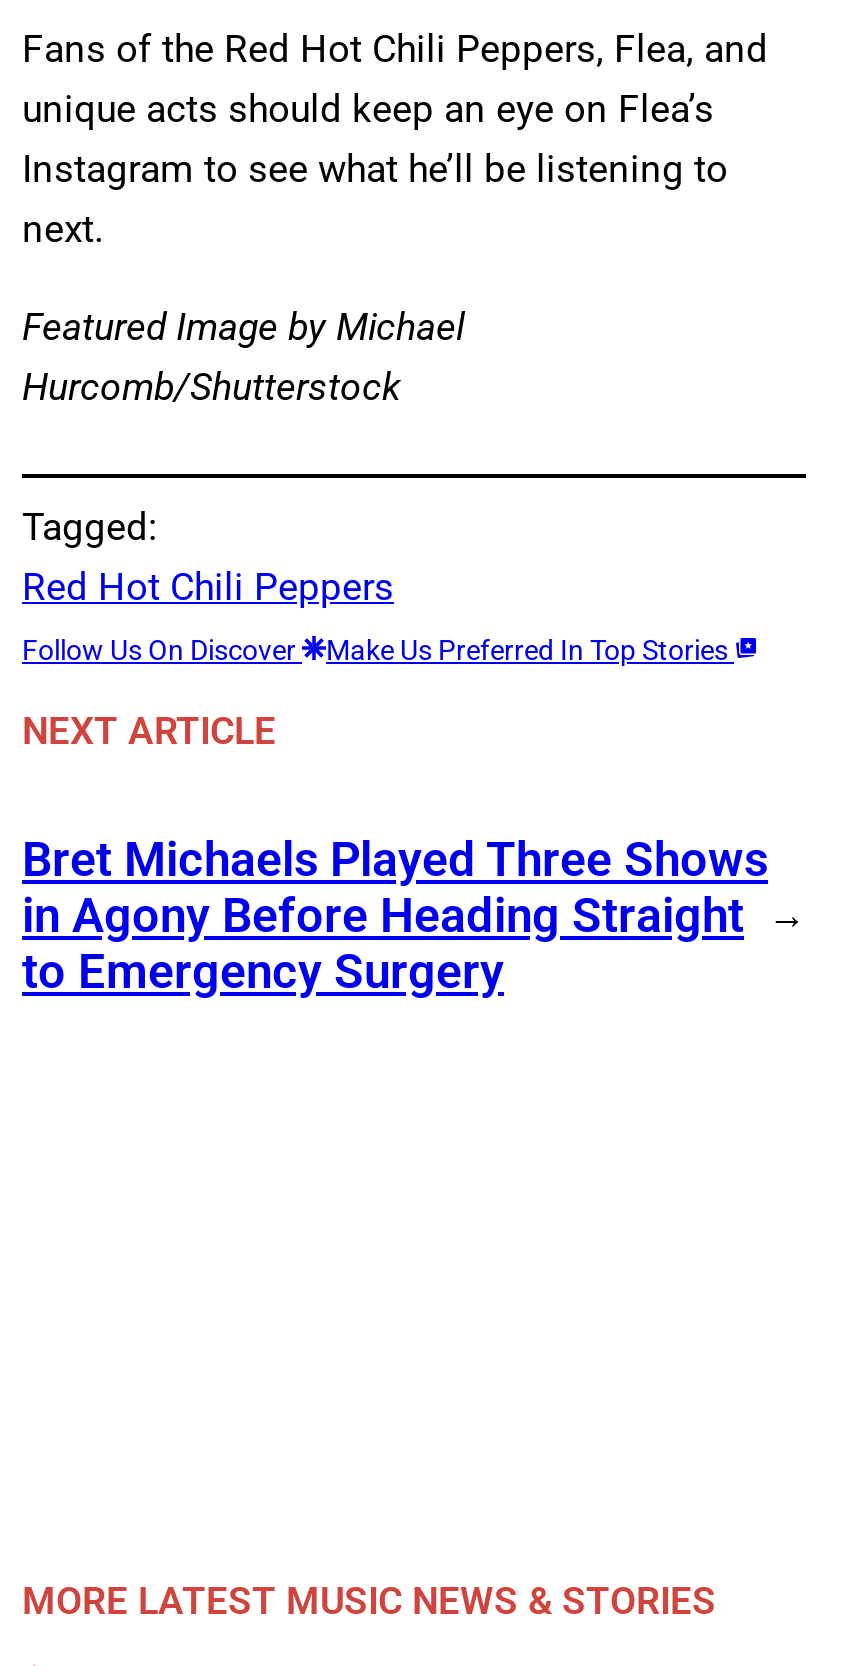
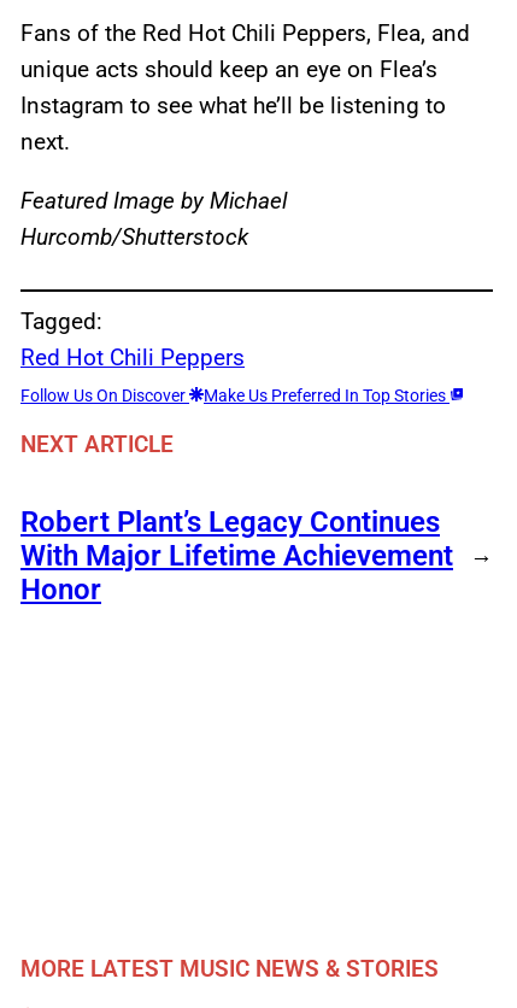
[22,833,768,1001] Bret Michaels Played Three Shows | in Agony Before Heading Straight | to Emergency Surgery -> [20,506,453,607] Robert Plant’s Legacy Continues | With Major Lifetime Achievement | Honor

